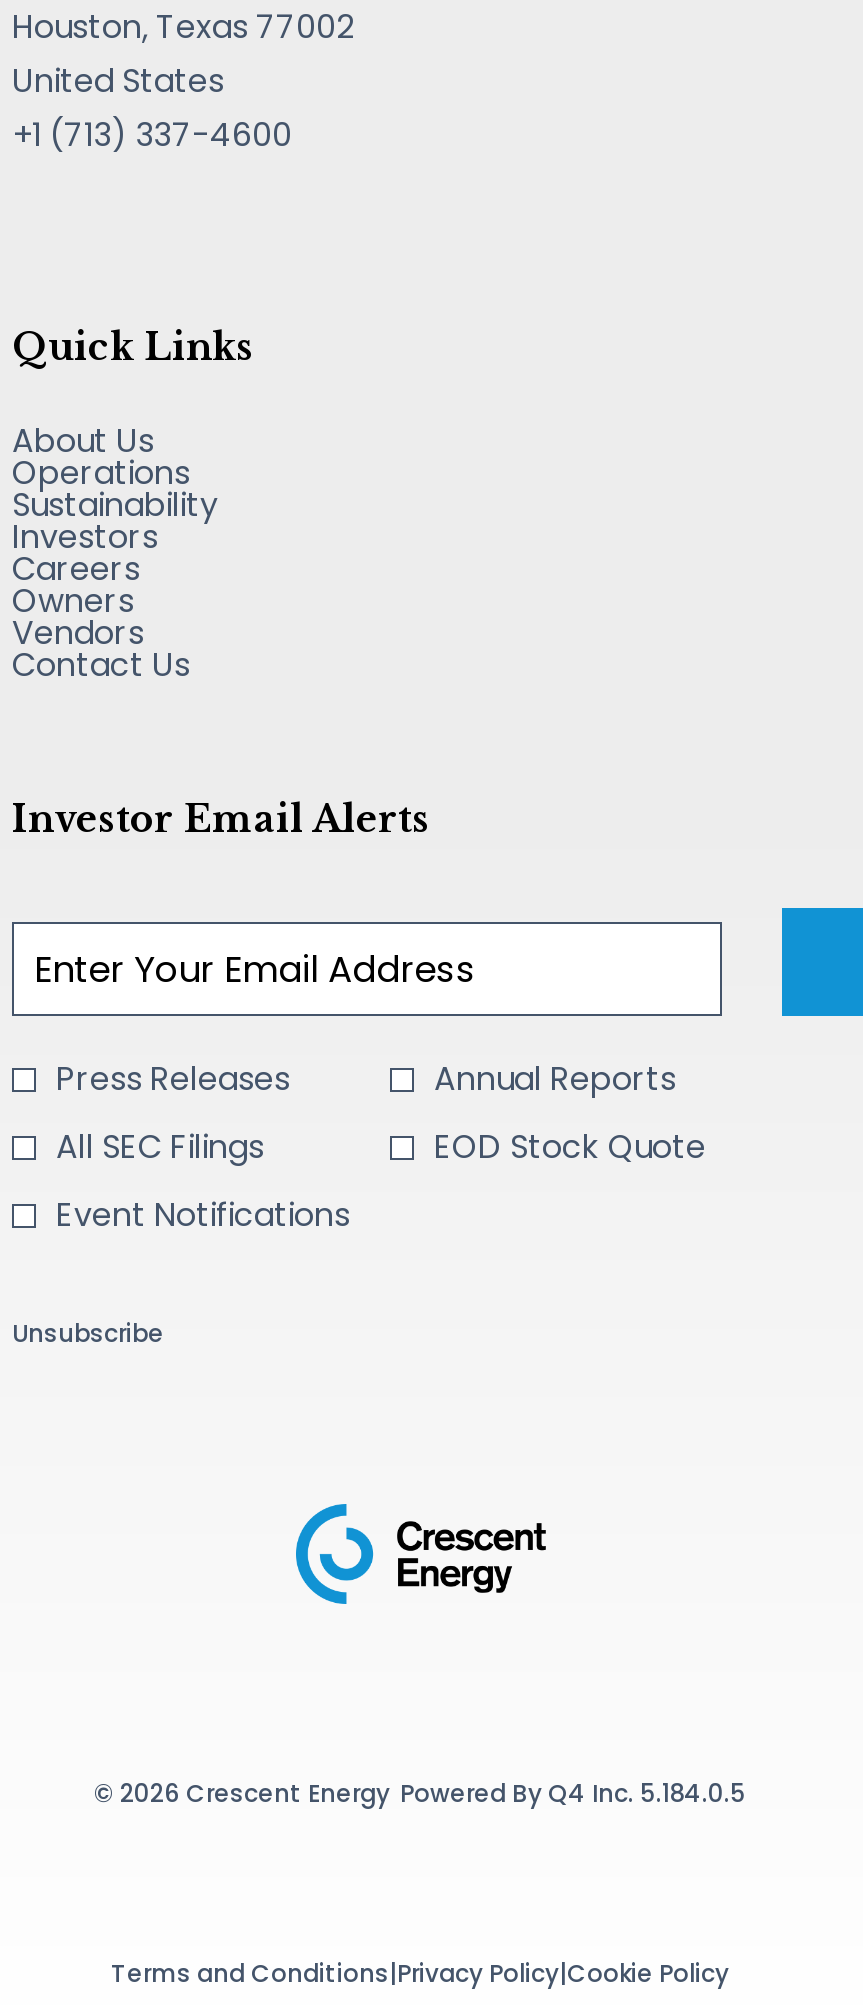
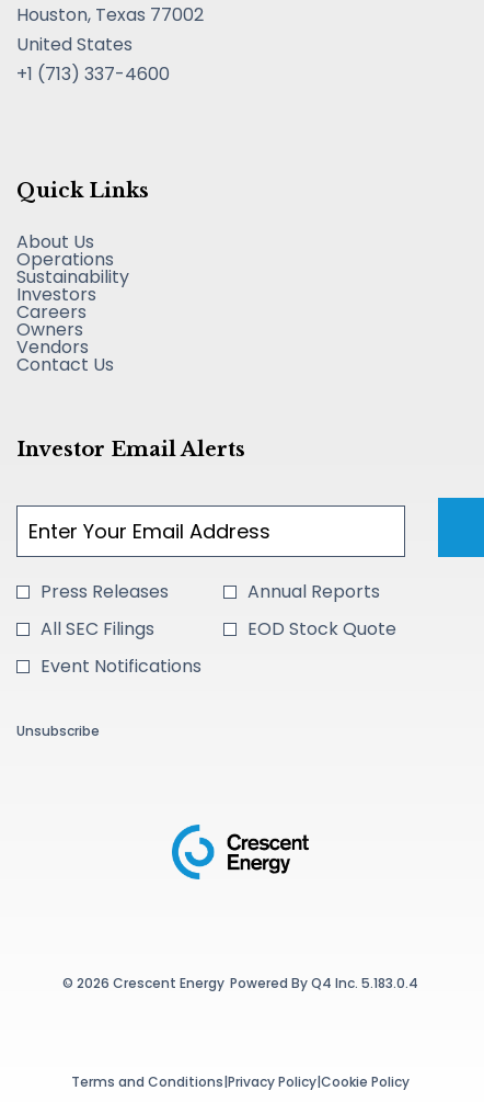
[94,1777,746,1811] © 2026 Crescent Energy Powered By Q4 Inc. 5.184.0.5 -> [62,974,418,993] © 2026 Crescent Energy Powered By Q4 Inc. 5.183.0.4

